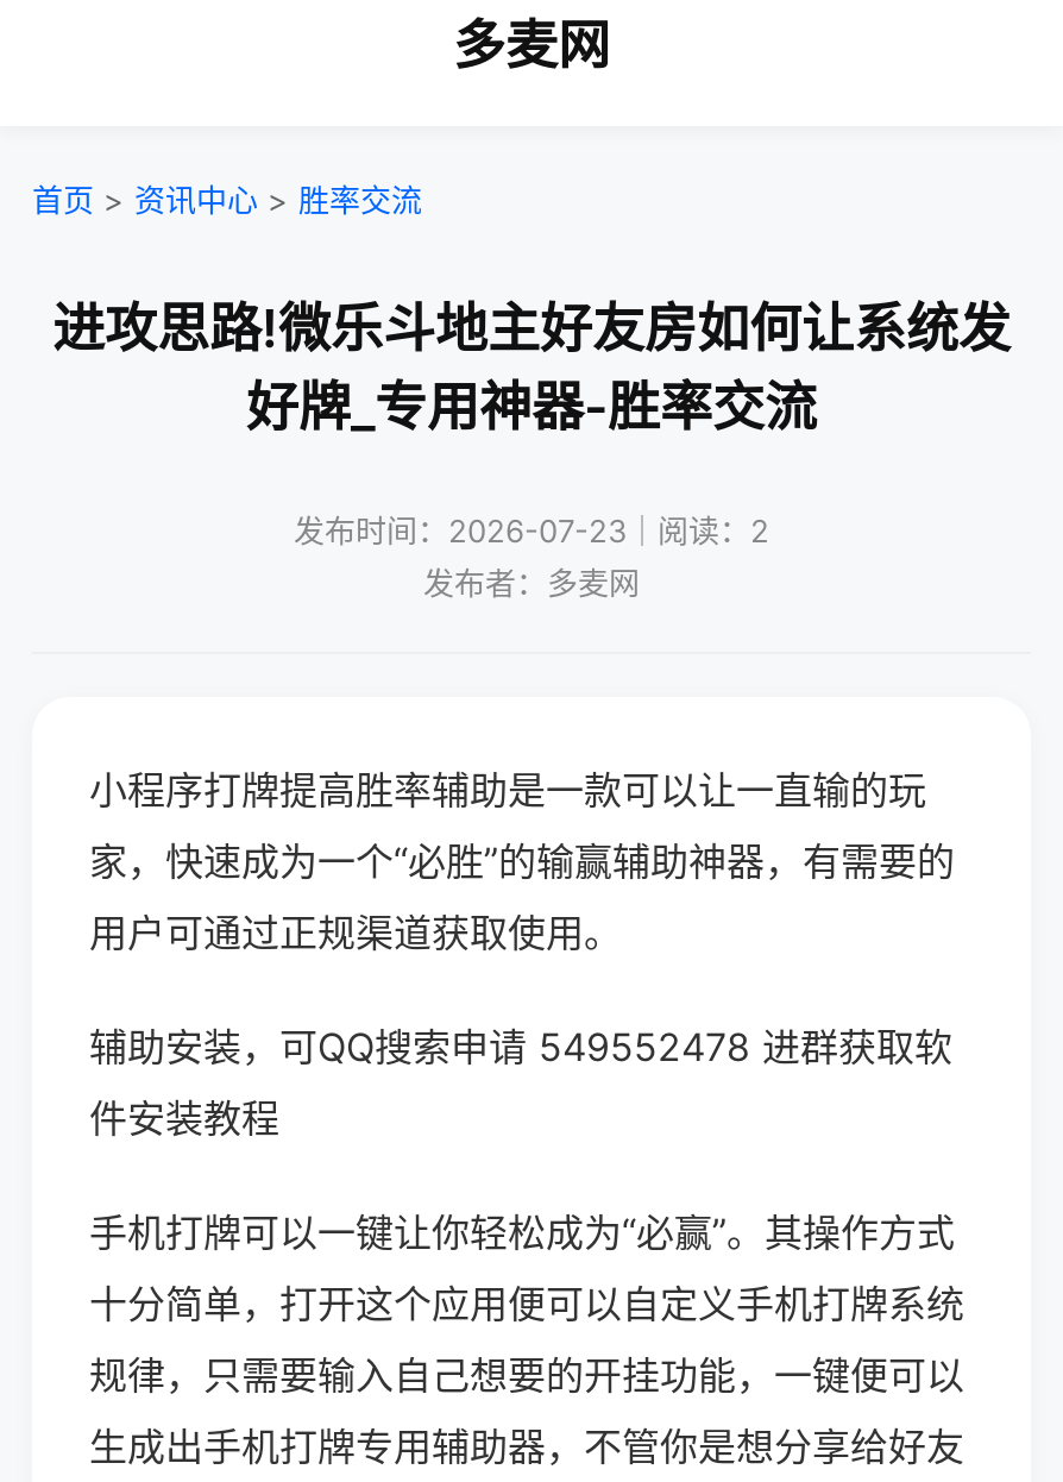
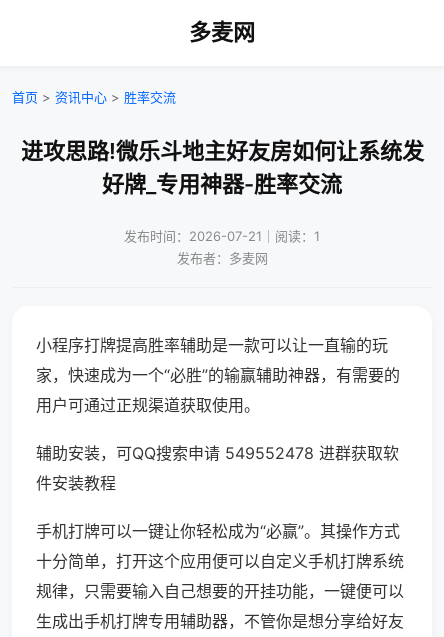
[294,511,769,550] 发布时间：2026-07-23｜阅读：2 -> [124,228,320,244] 发布时间：2026-07-21｜阅读：1

